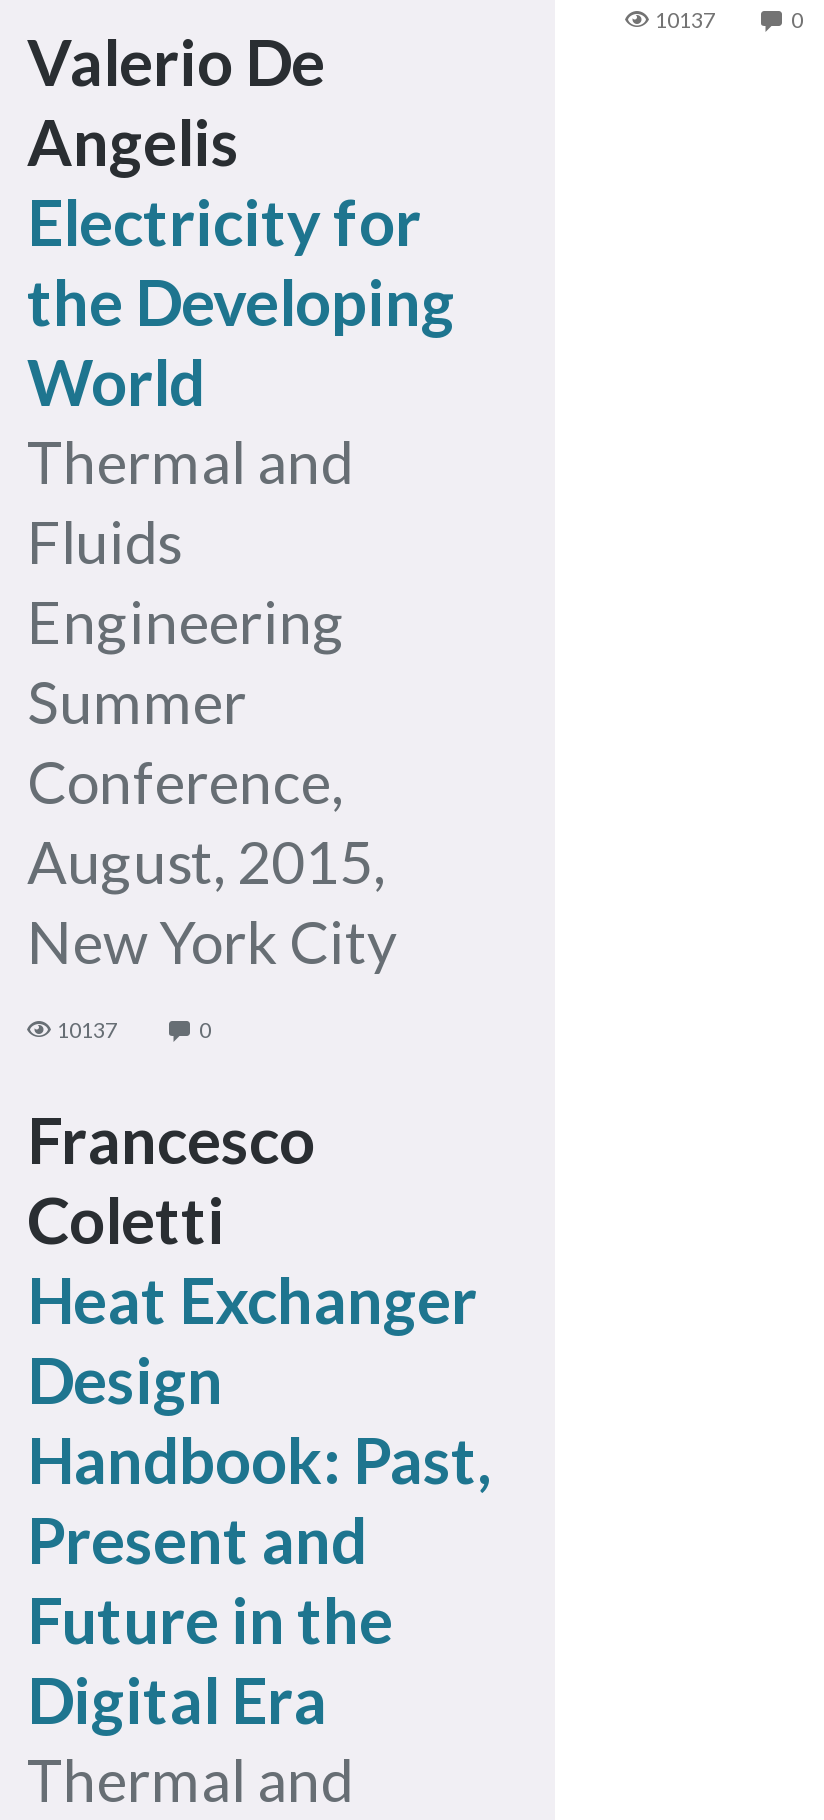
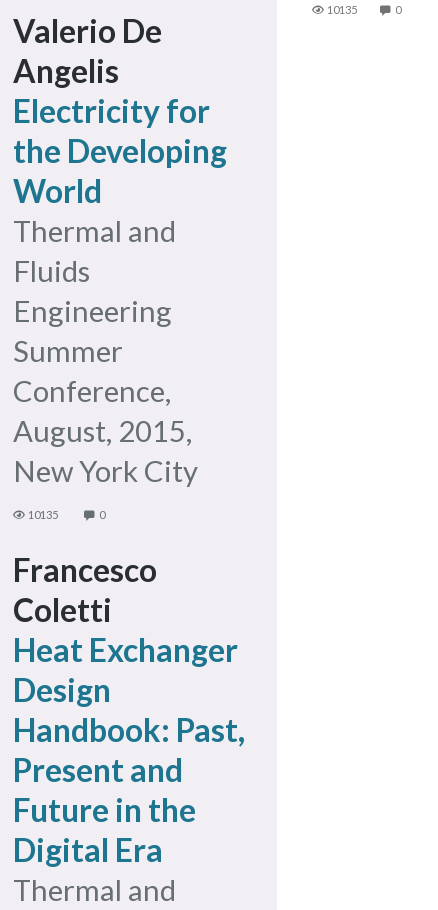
[655,5,715,31] 10137 -> [327,3,357,16] 10135
[57,1016,117,1042] 10137 -> [28,508,58,521] 10135

